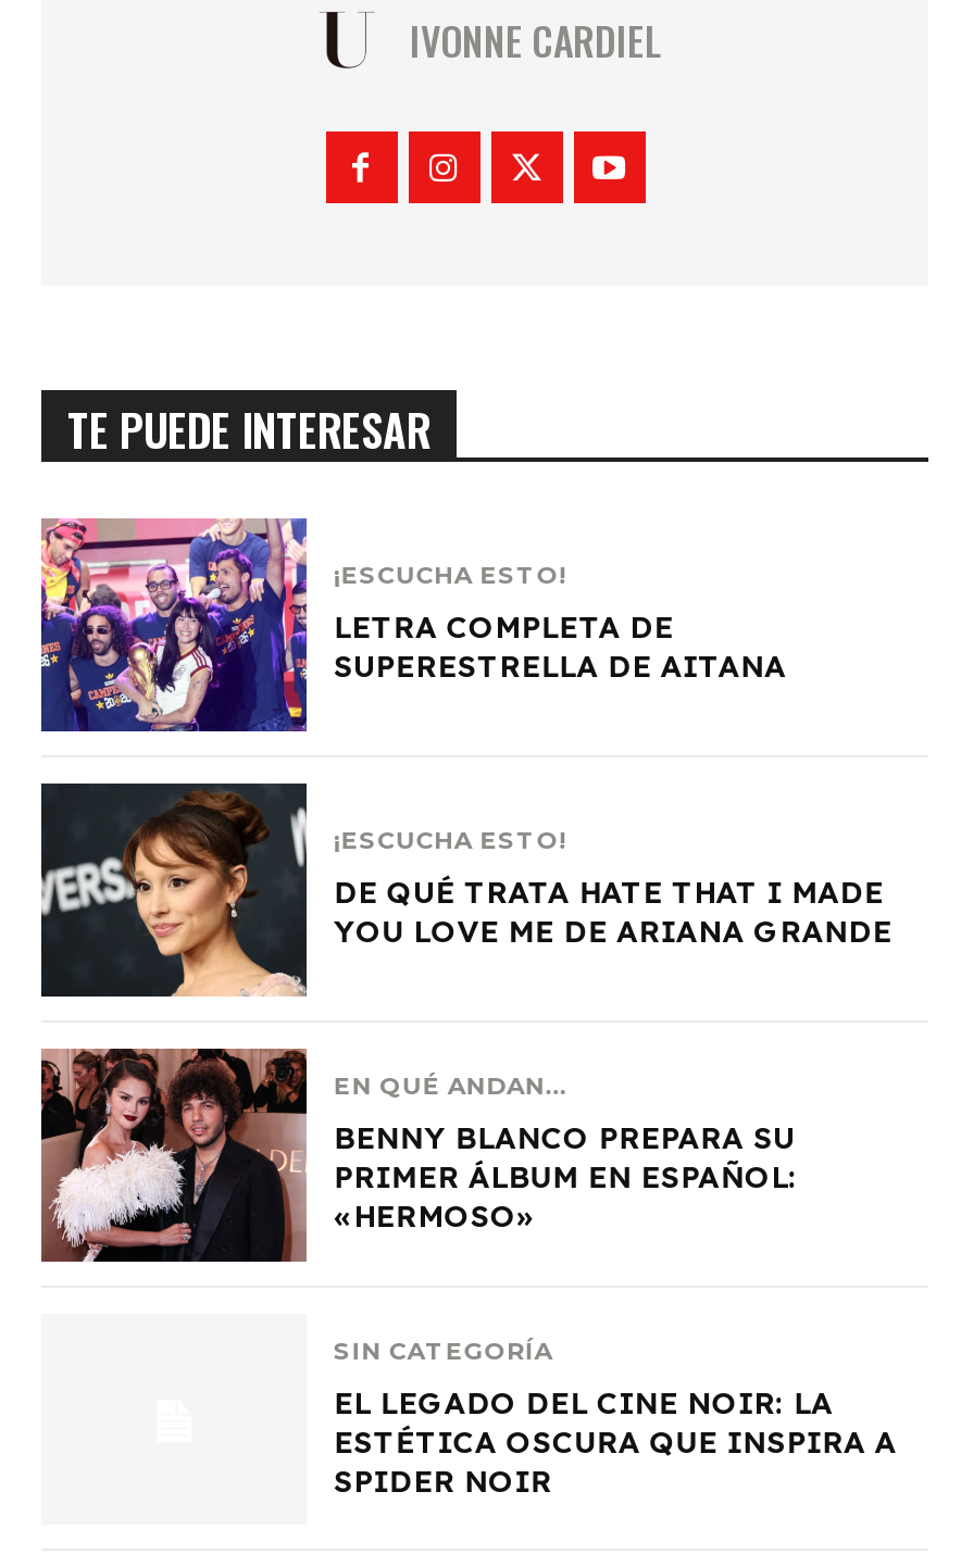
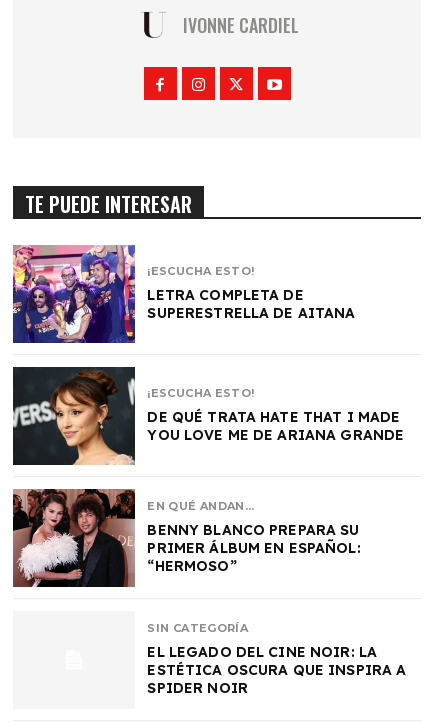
[334,1196,534,1235] «HERMOSO» -> [147,557,237,575] “HERMOSO”

